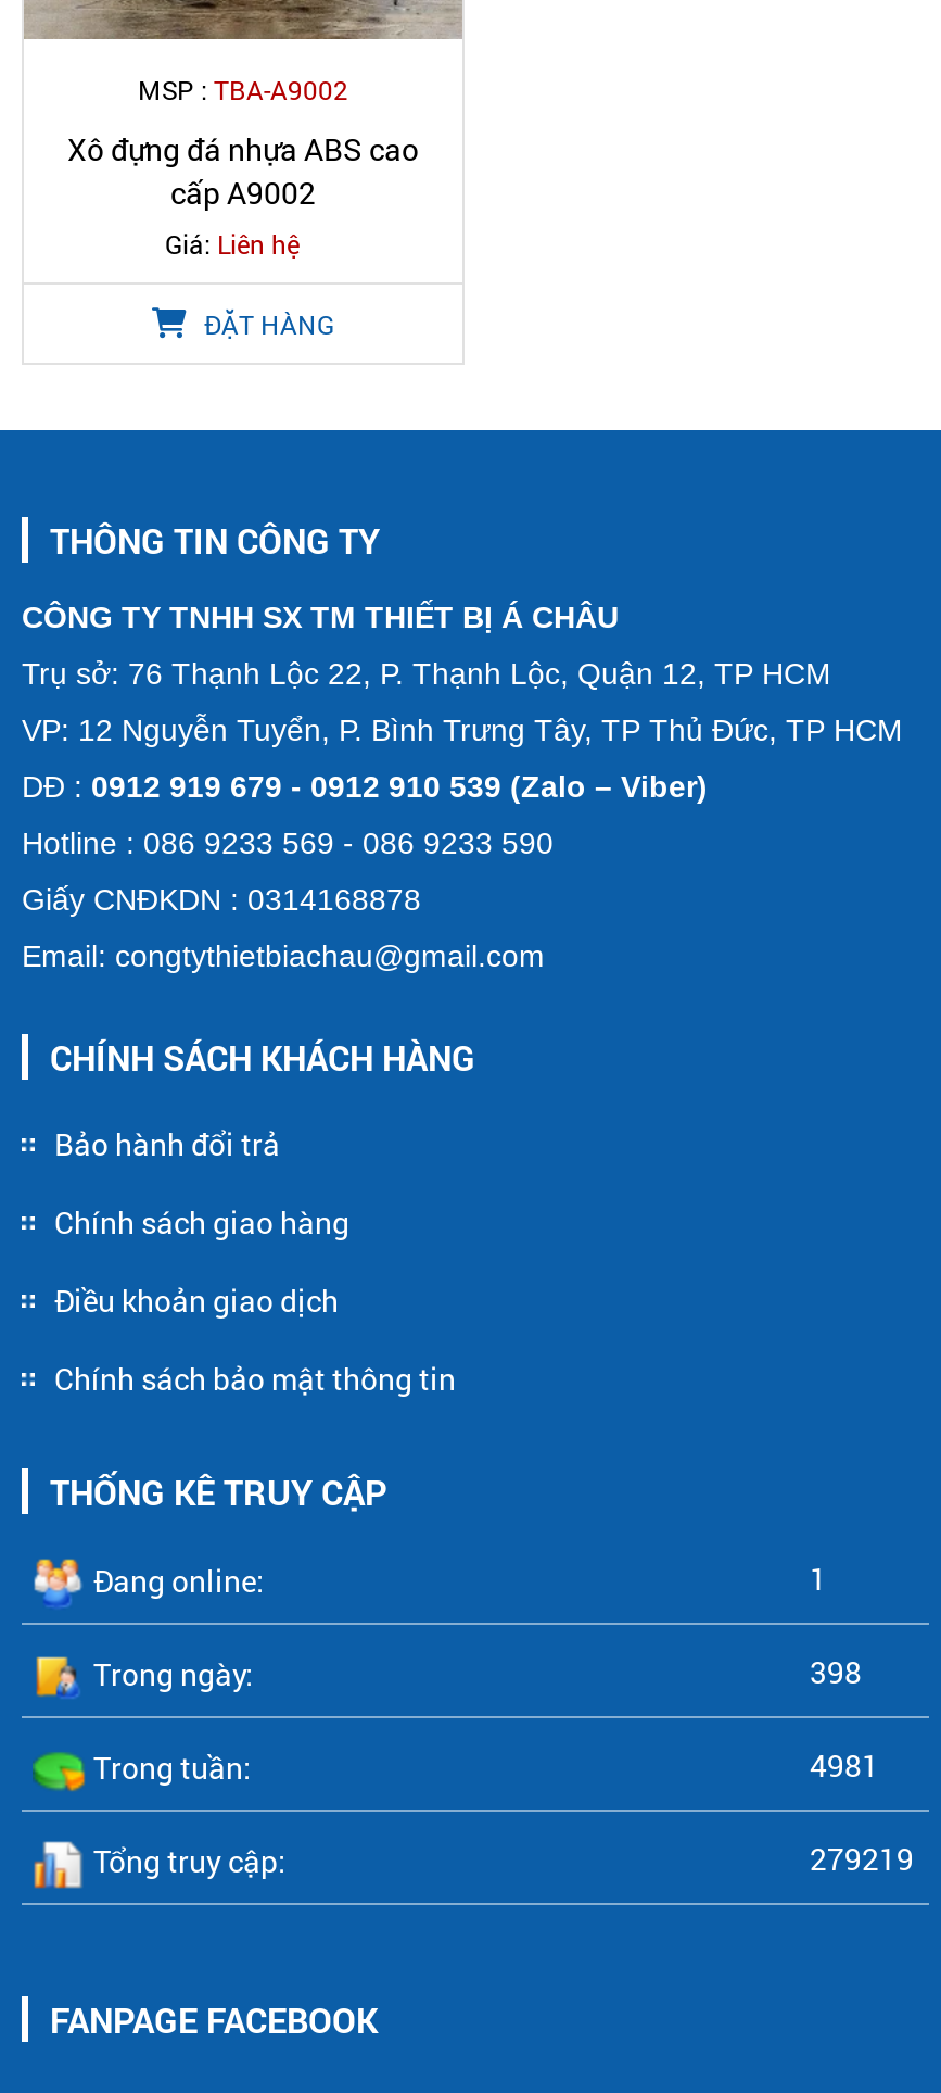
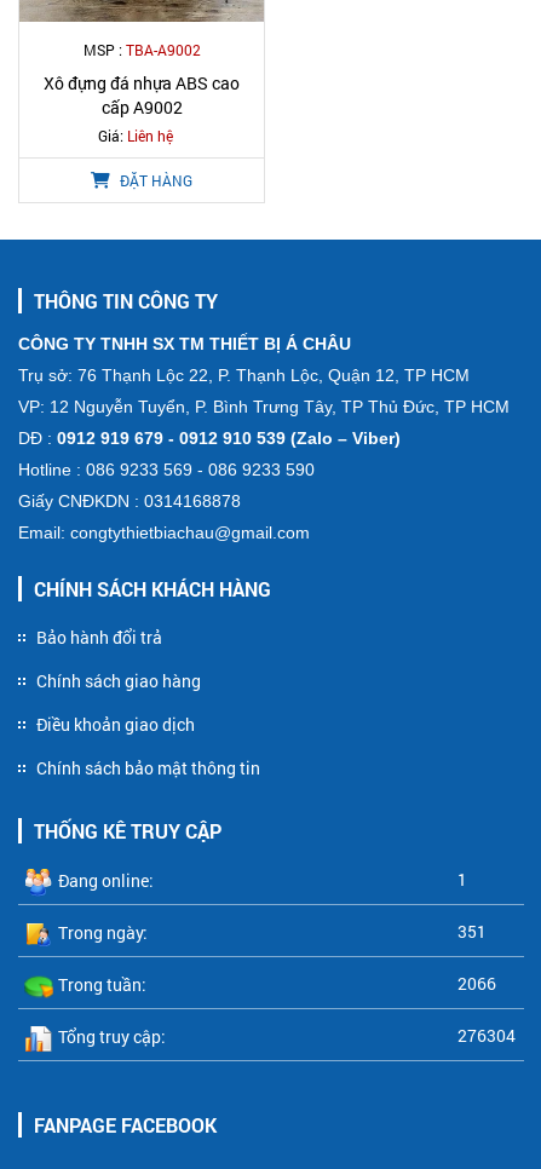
[810,1651,862,1692] 398 -> [457,920,487,943] 351
[810,1744,879,1786] 4981 -> [457,972,496,995] 2066
[810,1838,914,1879] 279219 -> [457,1024,516,1047] 276304

